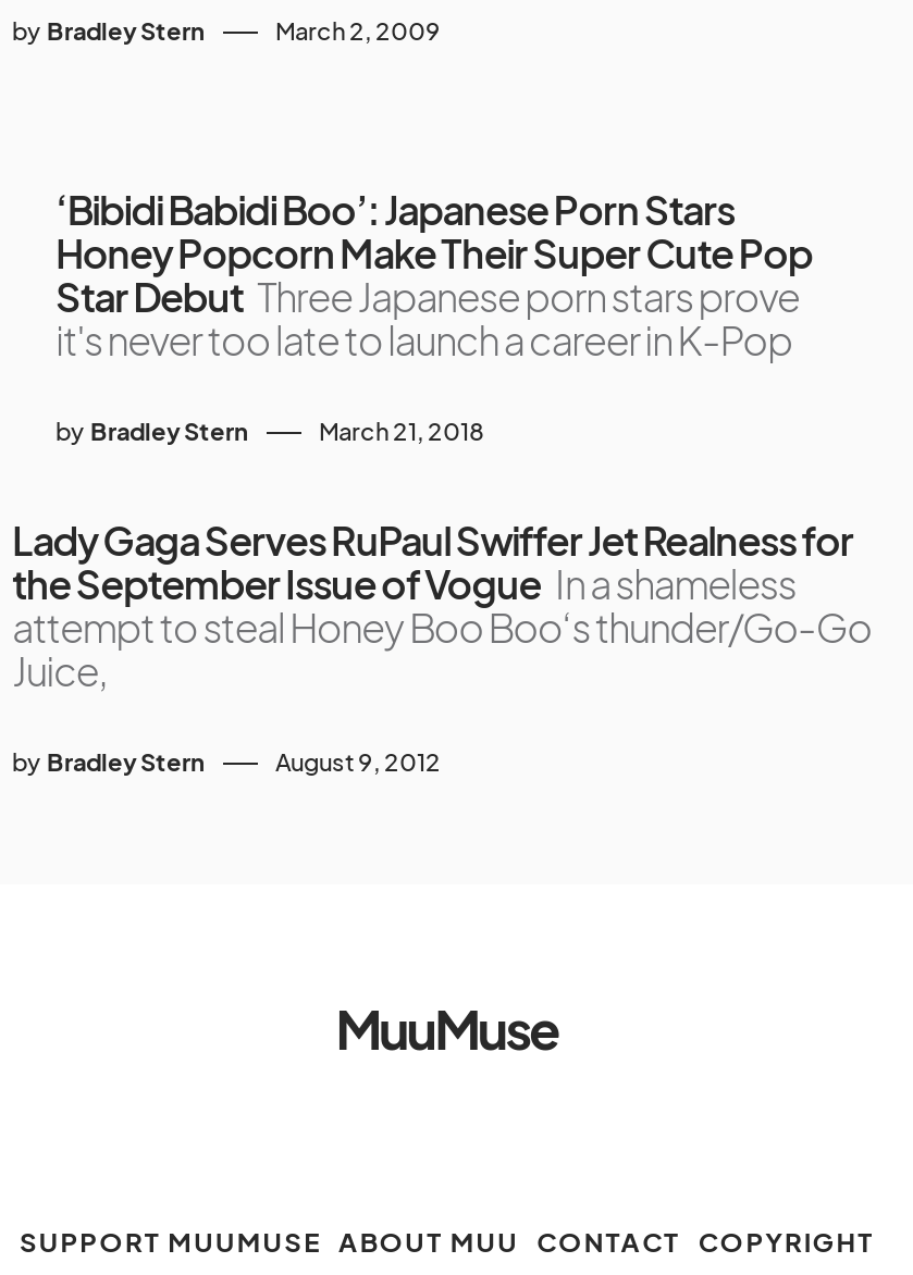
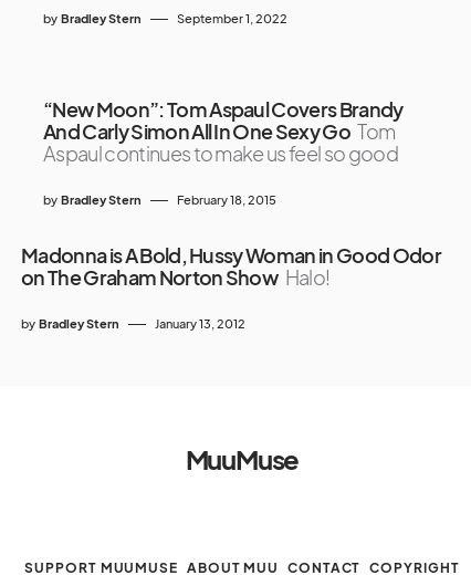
[275,17,441,45] March 2, 2009 -> [177,11,287,26] September 1, 2022
[55,185,812,365] ‘Bibidi Babidi Boo’: Japanese Porn Stars | Honey Popcorn Make Their Super Cute Pop | Star Debut Three Japanese porn stars prove | it's never too late to launch a career in K-Pop -> [43,97,403,166] “New Moon”: Tom Aspaul Covers Brandy | And Carly Simon All In One Sexy Go Tom | Aspaul continues to make us feel so good
[319,417,484,446] March 21, 2018 -> [177,193,276,207] February 18, 2015
[12,515,872,696] Lady Gaga Serves RuPaul Swiffer Jet Realness for | the September Issue of Vogue In a shameless | attempt to steal Honey Boo Boo‘s thunder/Go-Go | Juice, -> [21,242,441,290] Madonna is A Bold, Hussy Woman in Good Odor | on The Graham Norton Show Halo!
[275,748,441,776] August 9, 2012 -> [155,317,245,331] January 13, 2012

